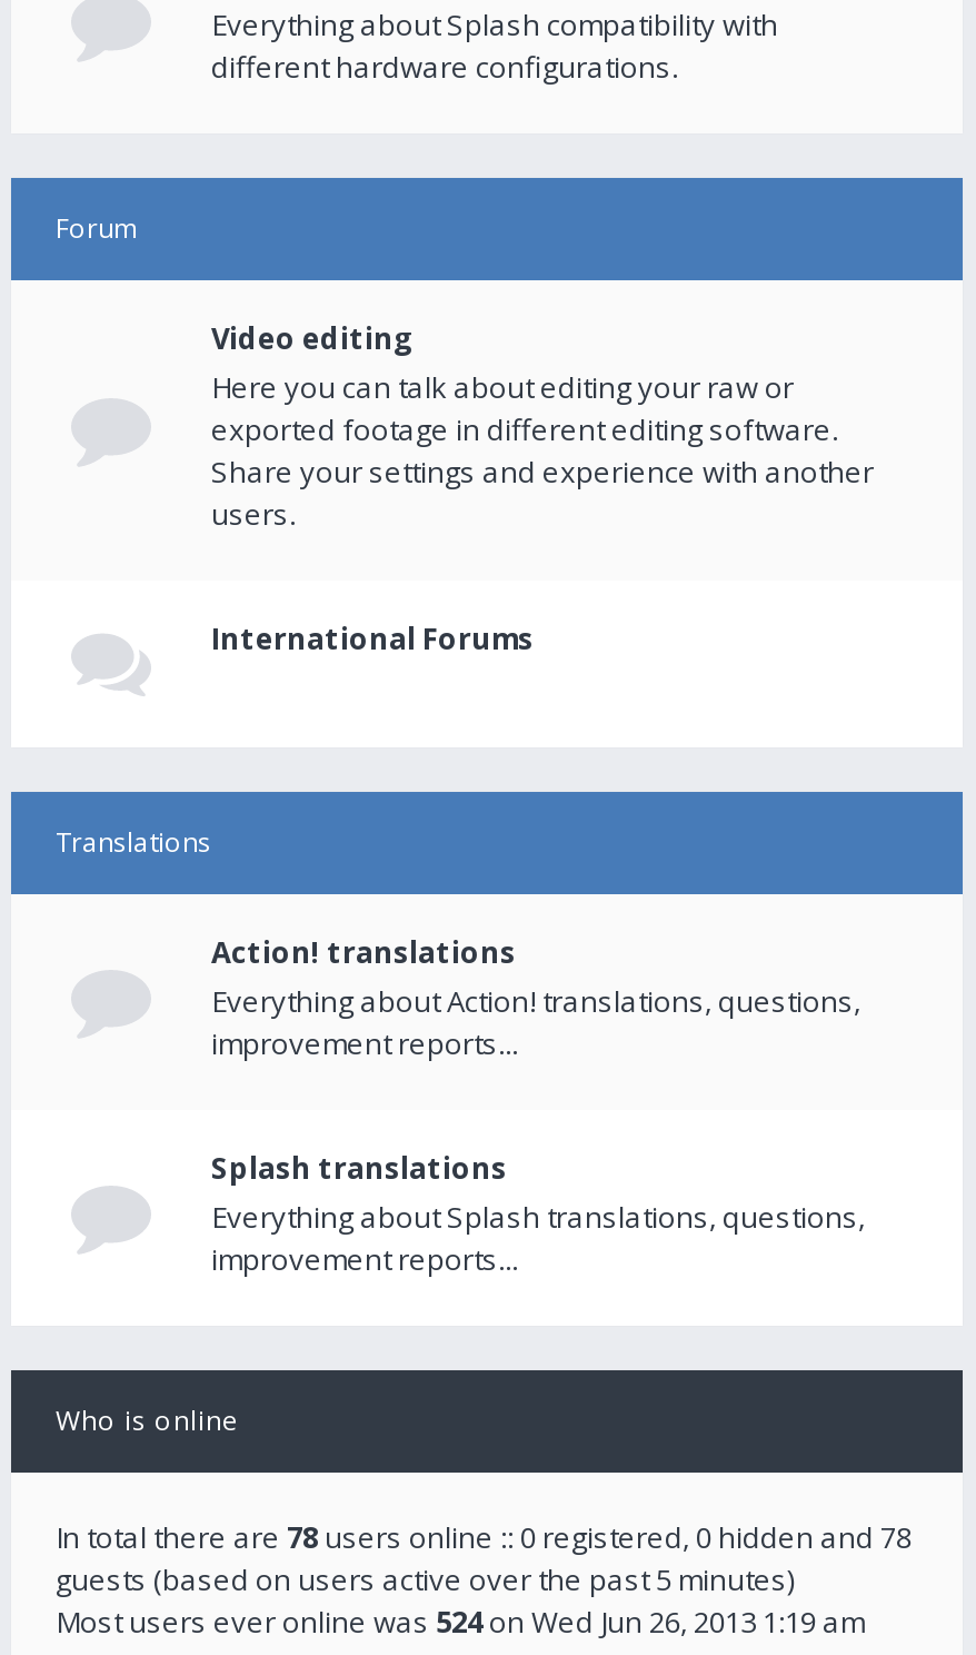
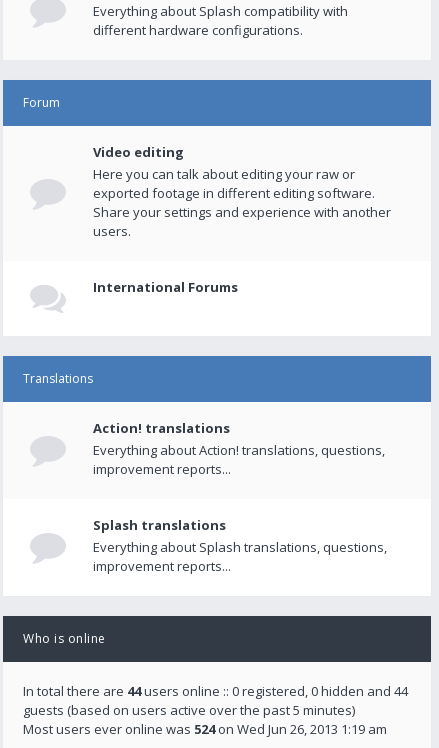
[56,1517,912,1557] In total there are 78 users online :: 0 registered, 0 hidden and 78 -> [23,682,408,700] In total there are 44 users online :: 0 registered, 0 hidden and 44

